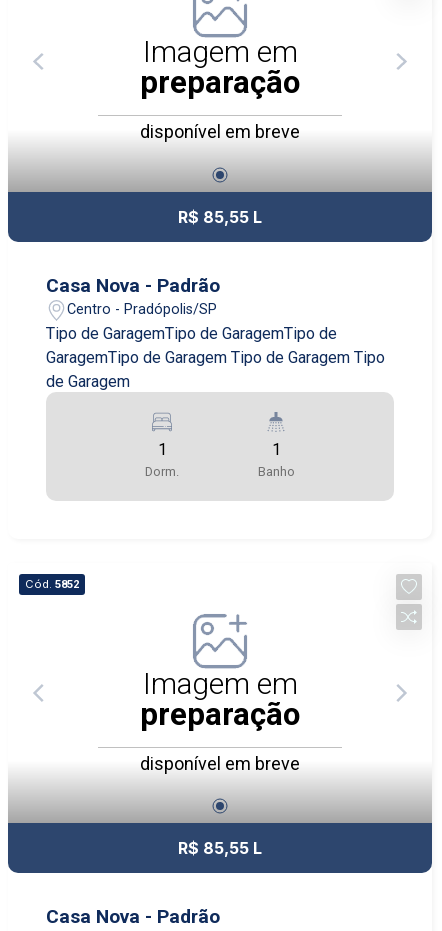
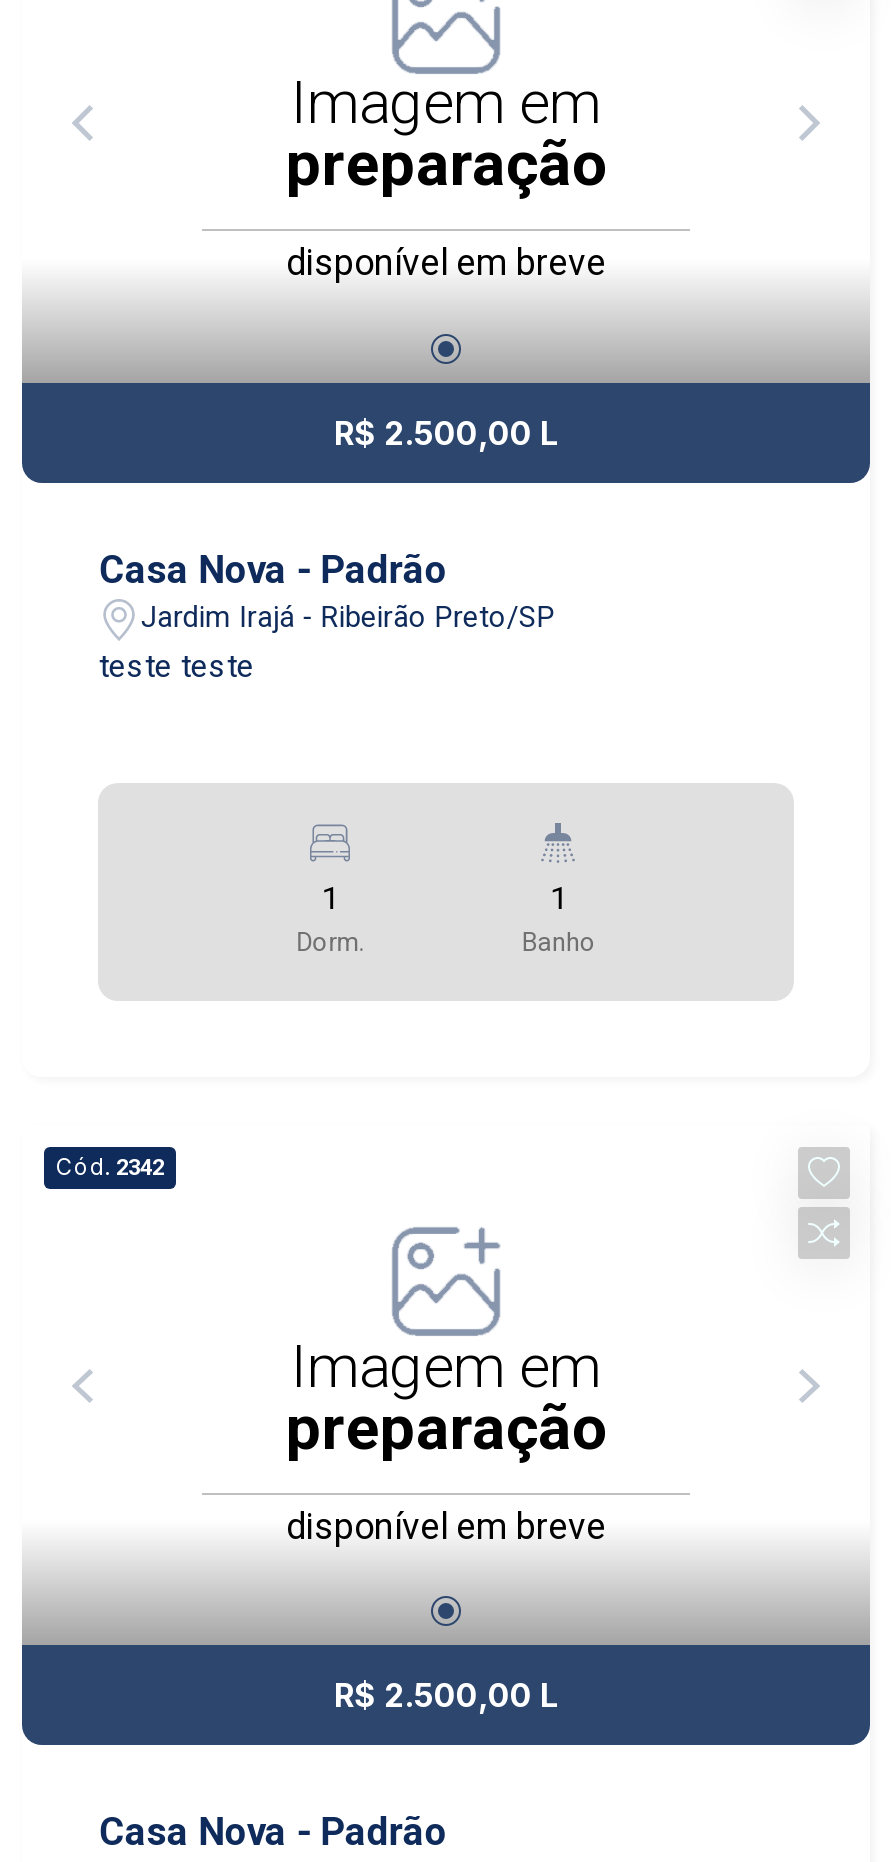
[178,207,262,227] R$ 85,55 L -> [334,413,558,453] R$ 2.500,00 L
[46,301,385,391] Centro - Pradópolis/SP | Tipo de GaragemTipo de GaragemTipo de | GaragemTipo de Garagem Tipo de Garagem Tipo | de Garagem -> [99,602,555,685] Jardim Irajá - Ribeirão Preto/SP | teste teste
[25,577,79,591] Cód. 5852 -> [56,1154,164,1182] Cód. 2342
[178,838,262,858] R$ 85,55 L -> [334,1676,558,1716] R$ 2.500,00 L

